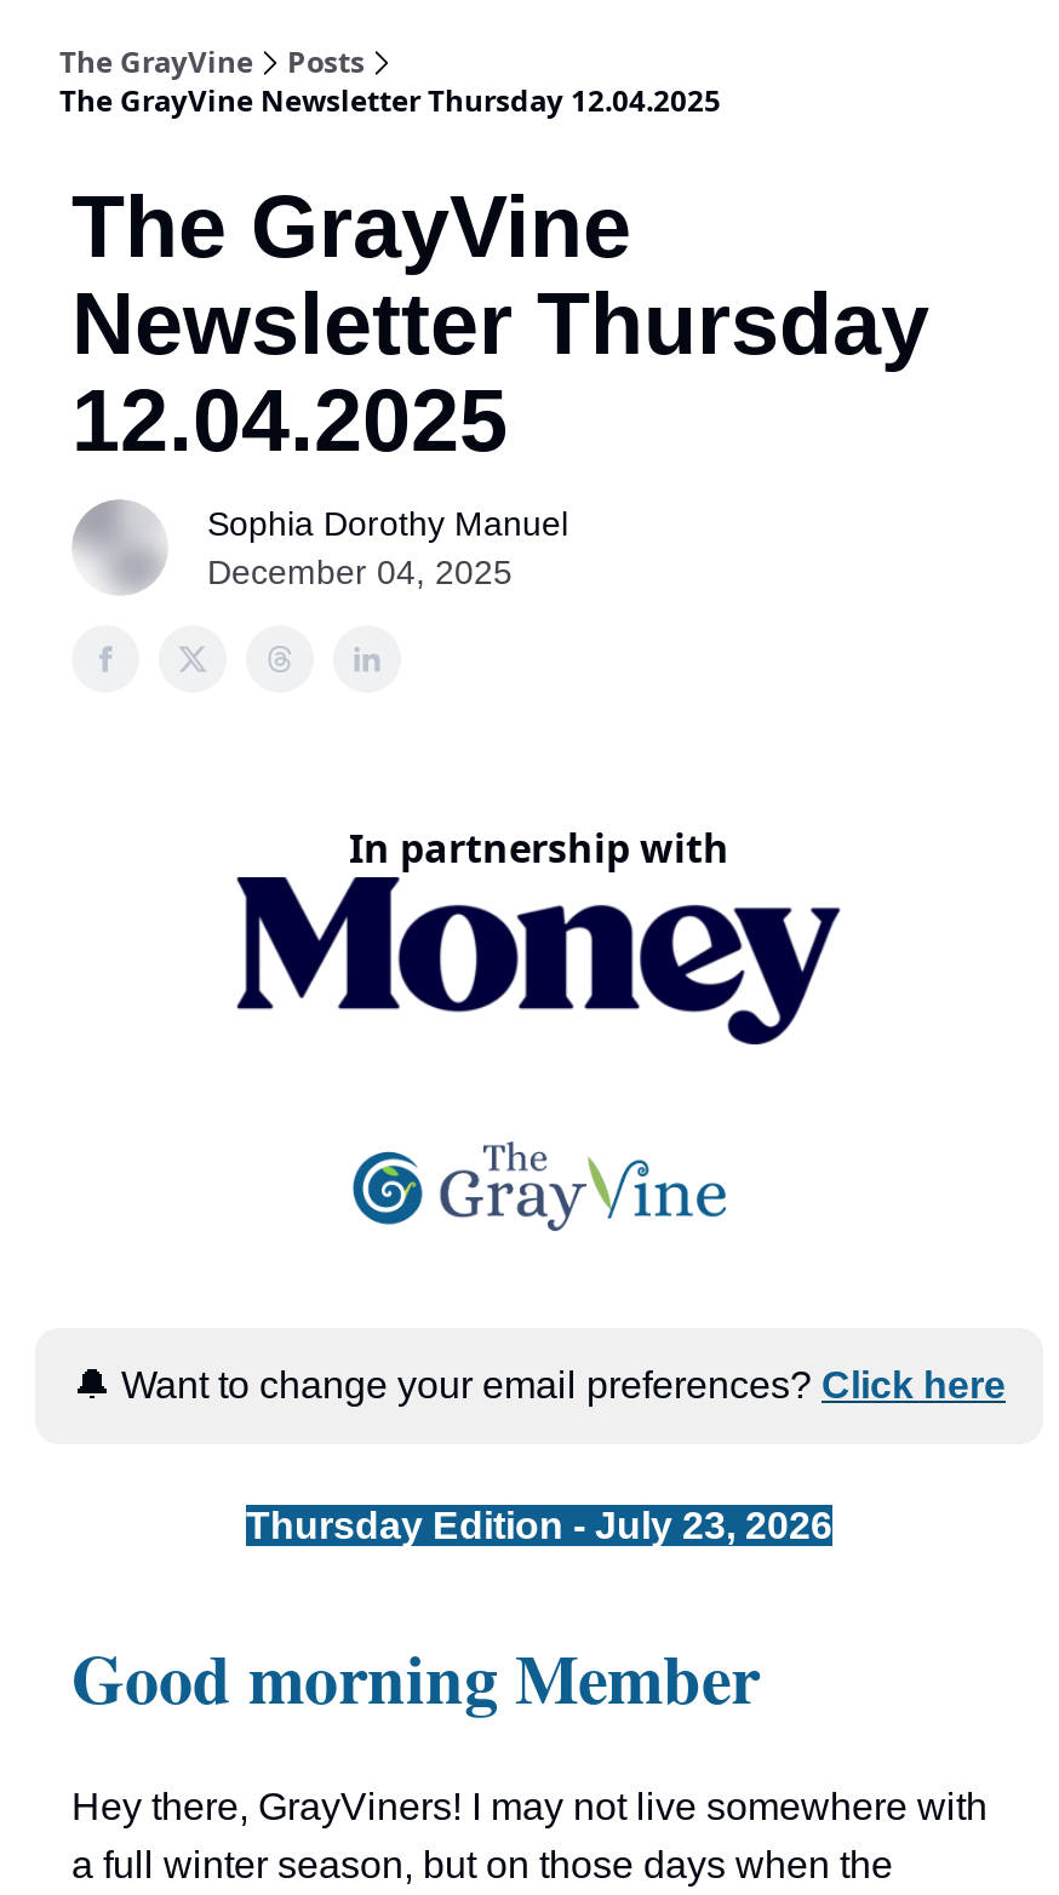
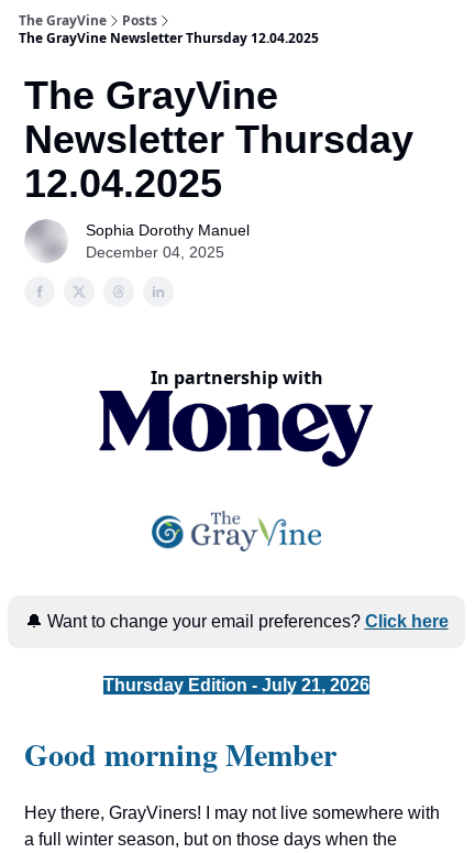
[246,1504,832,1545] Thursday Edition - July 23, 2026 -> [103,675,369,694] Thursday Edition - July 21, 2026

